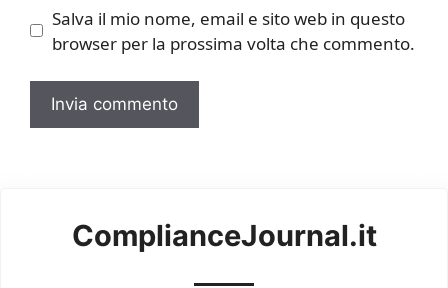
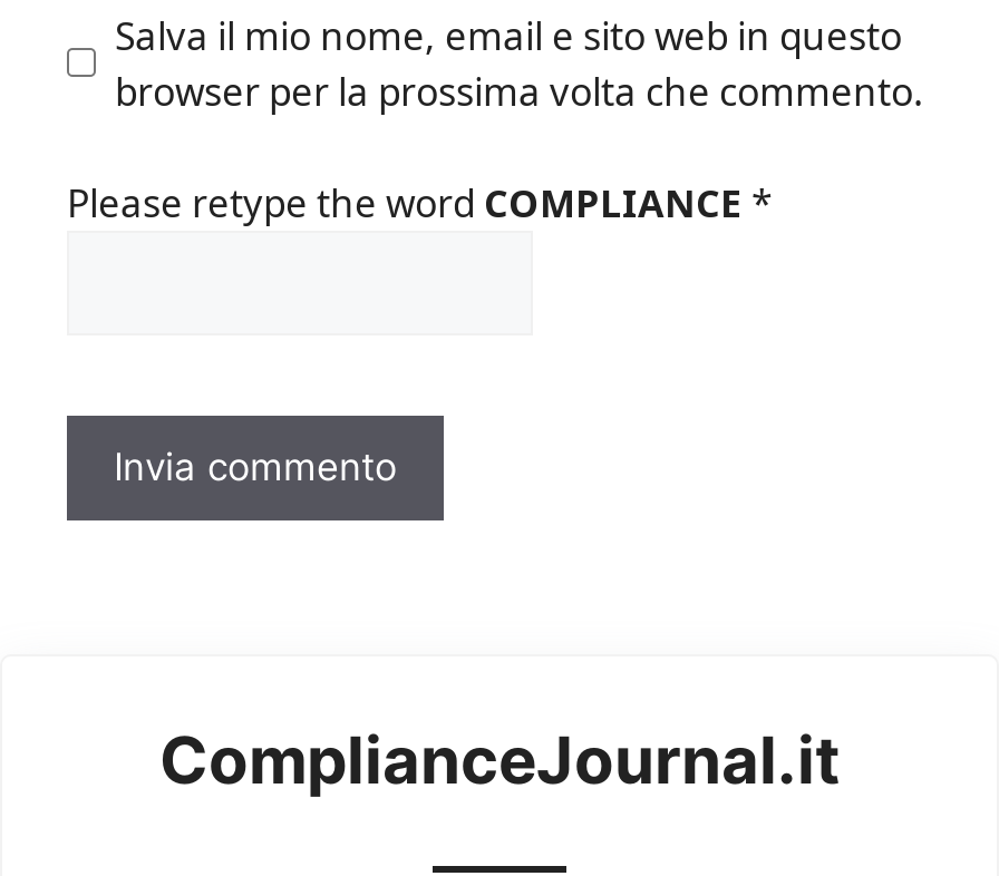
none -> [67,177,772,229] Please retype the word COMPLIANCE *

